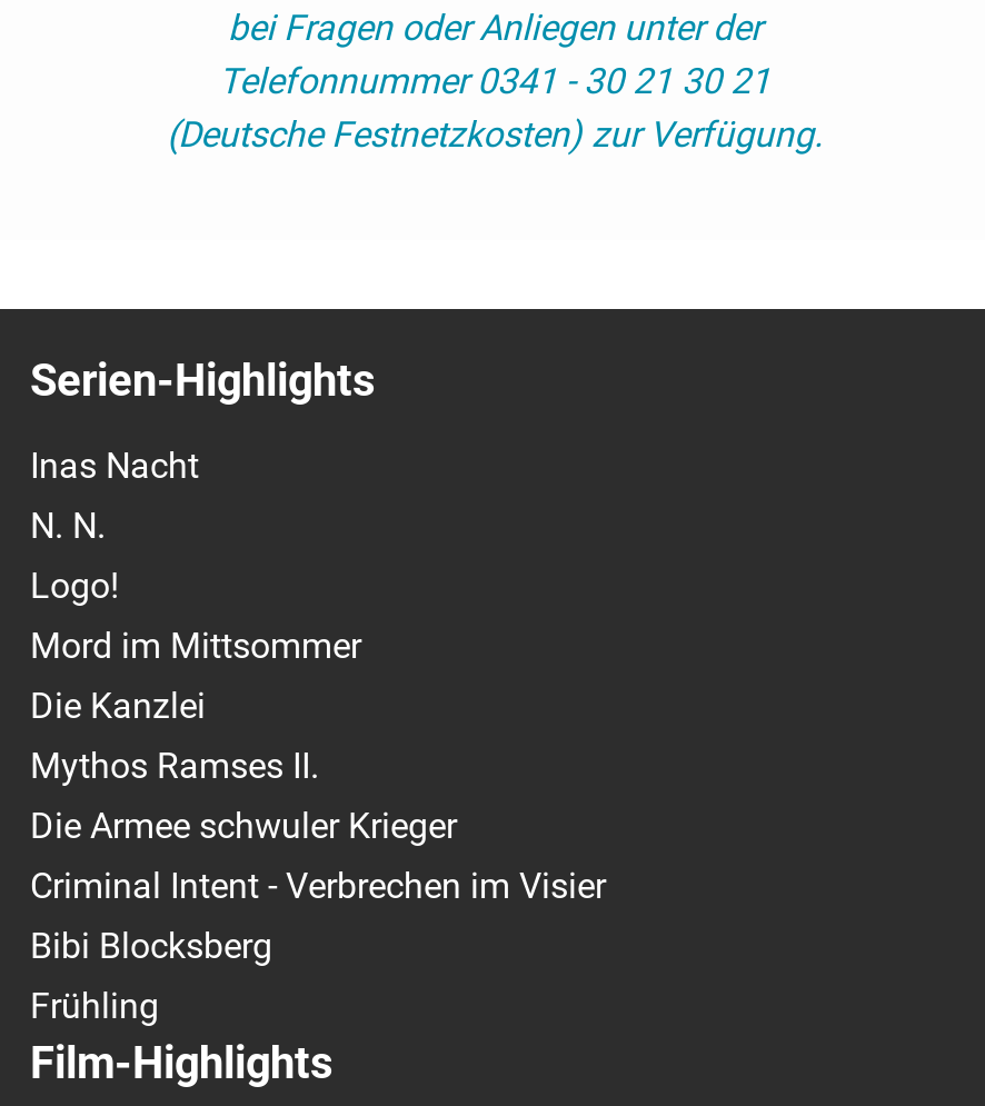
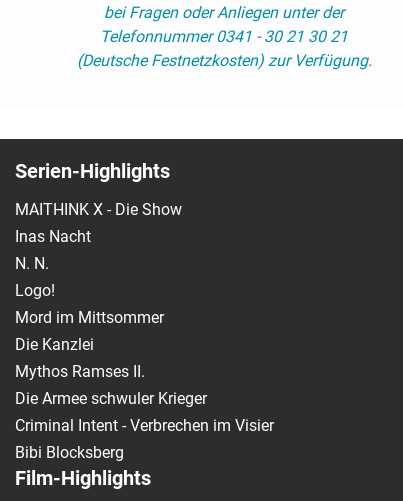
none -> [15,200,182,219] MAITHINK X - Die Show
moved [30,444,606,967] -> [15,227,274,462]: Inas Nacht | N. N. | Logo! | ... | Criminal Intent - Verbrechen im Visier | Bibi Blocksberg
[30,984,159,1027] Frühling -> none

